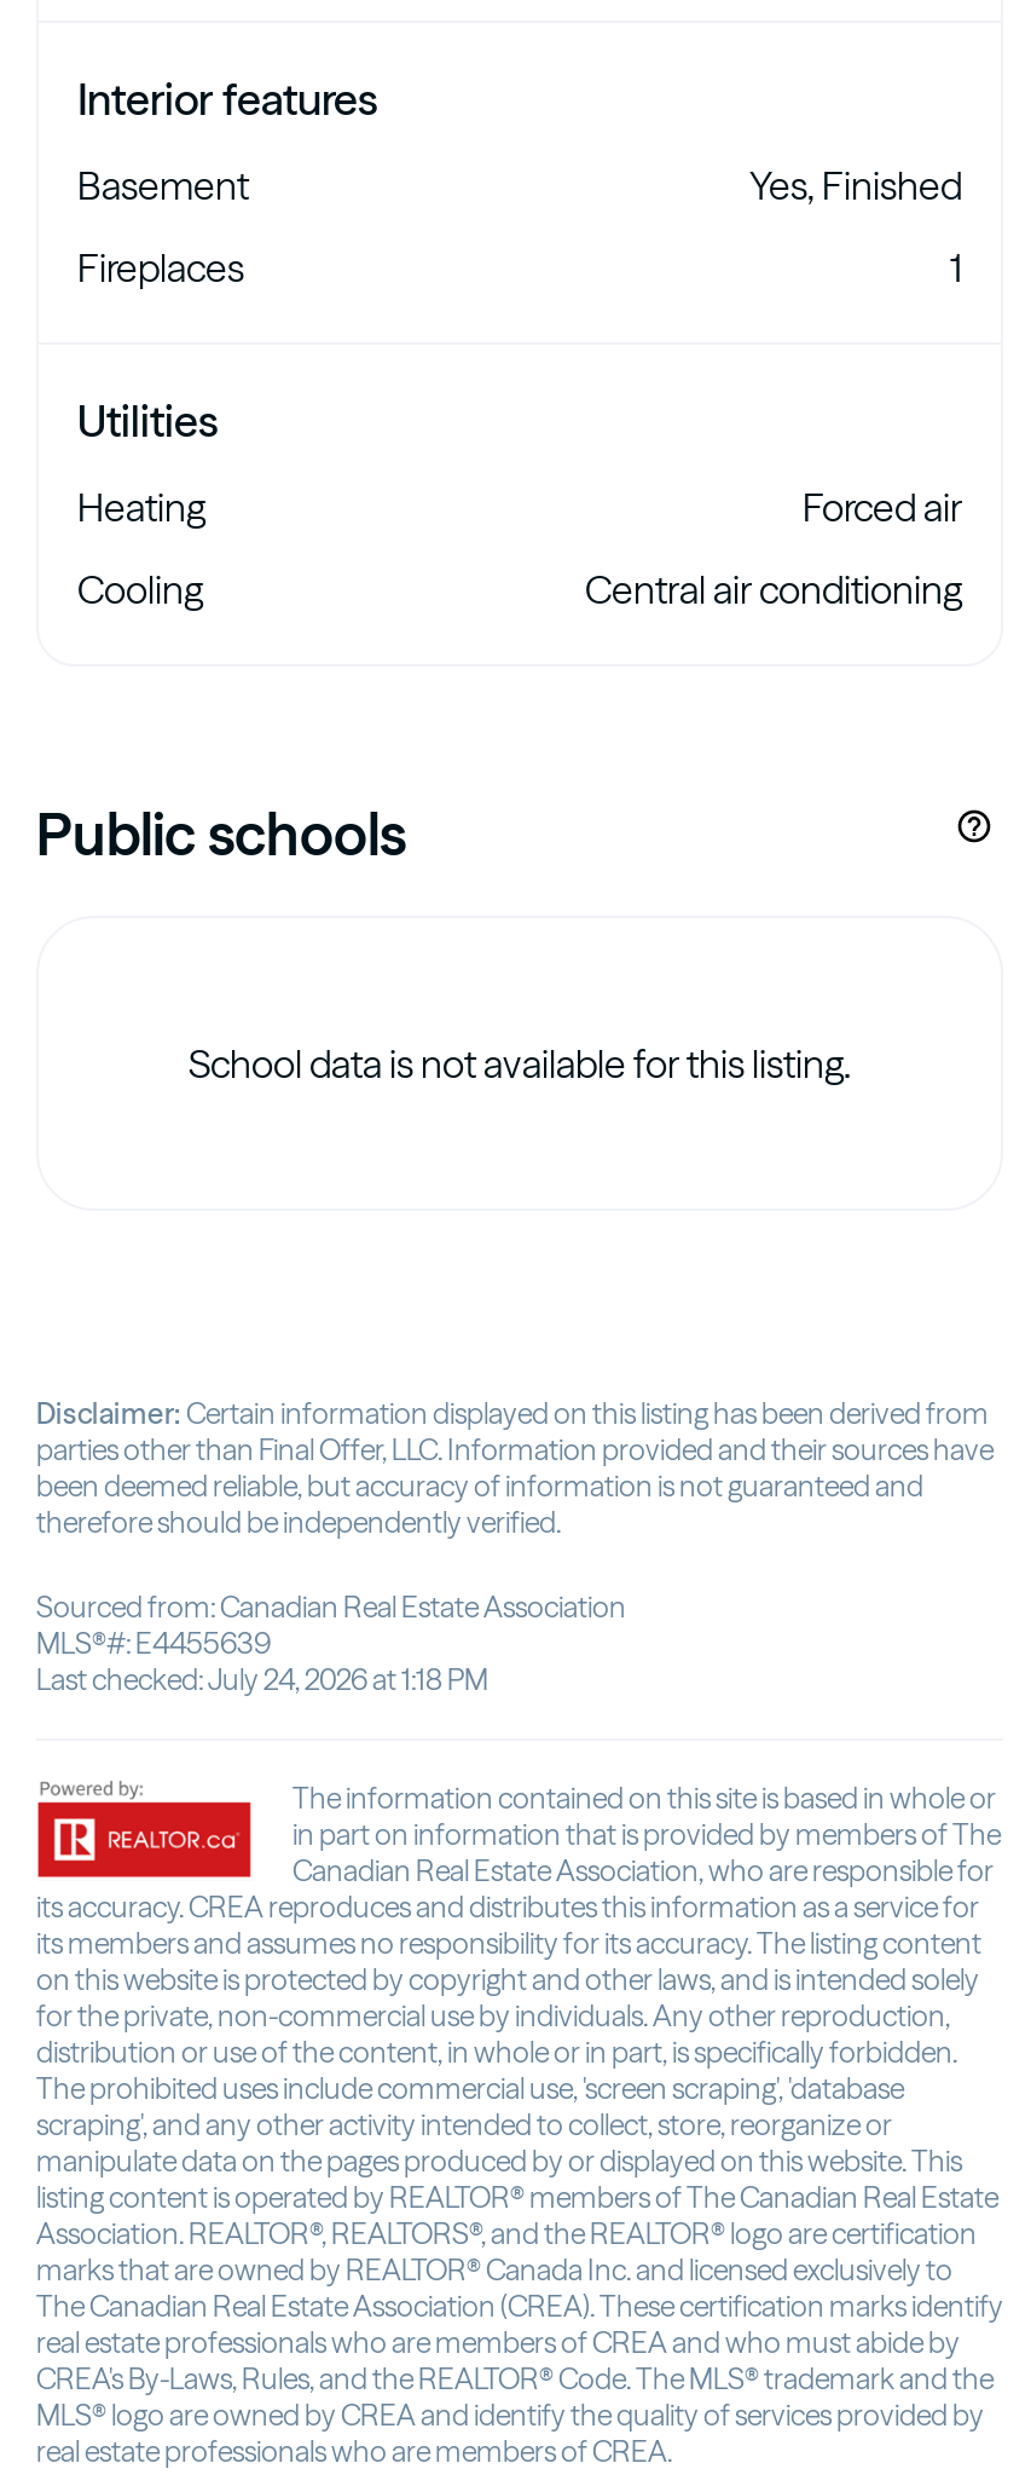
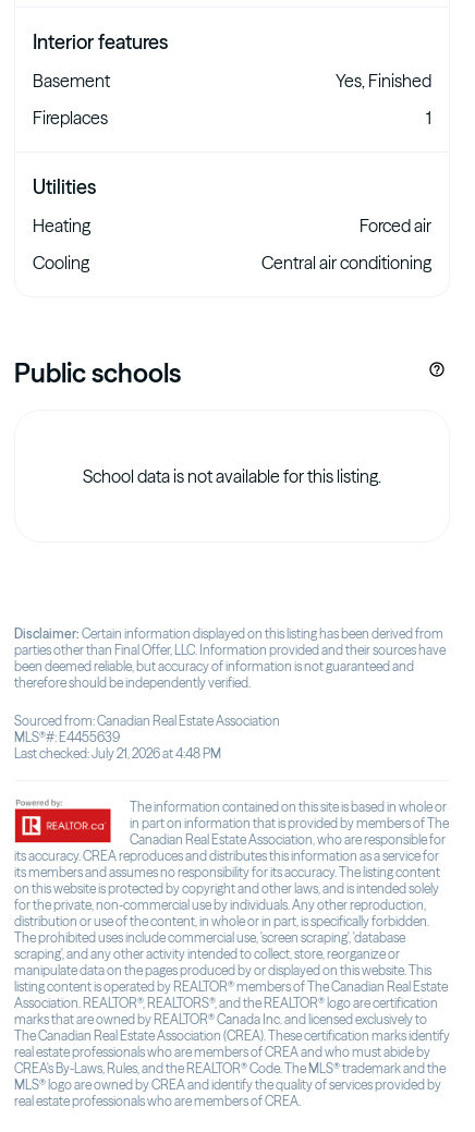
[36,1660,488,1696] Last checked:July 24, 2026 at 1:18 PM -> [14,745,221,761] Last checked:July 21, 2026 at 4:48 PM

